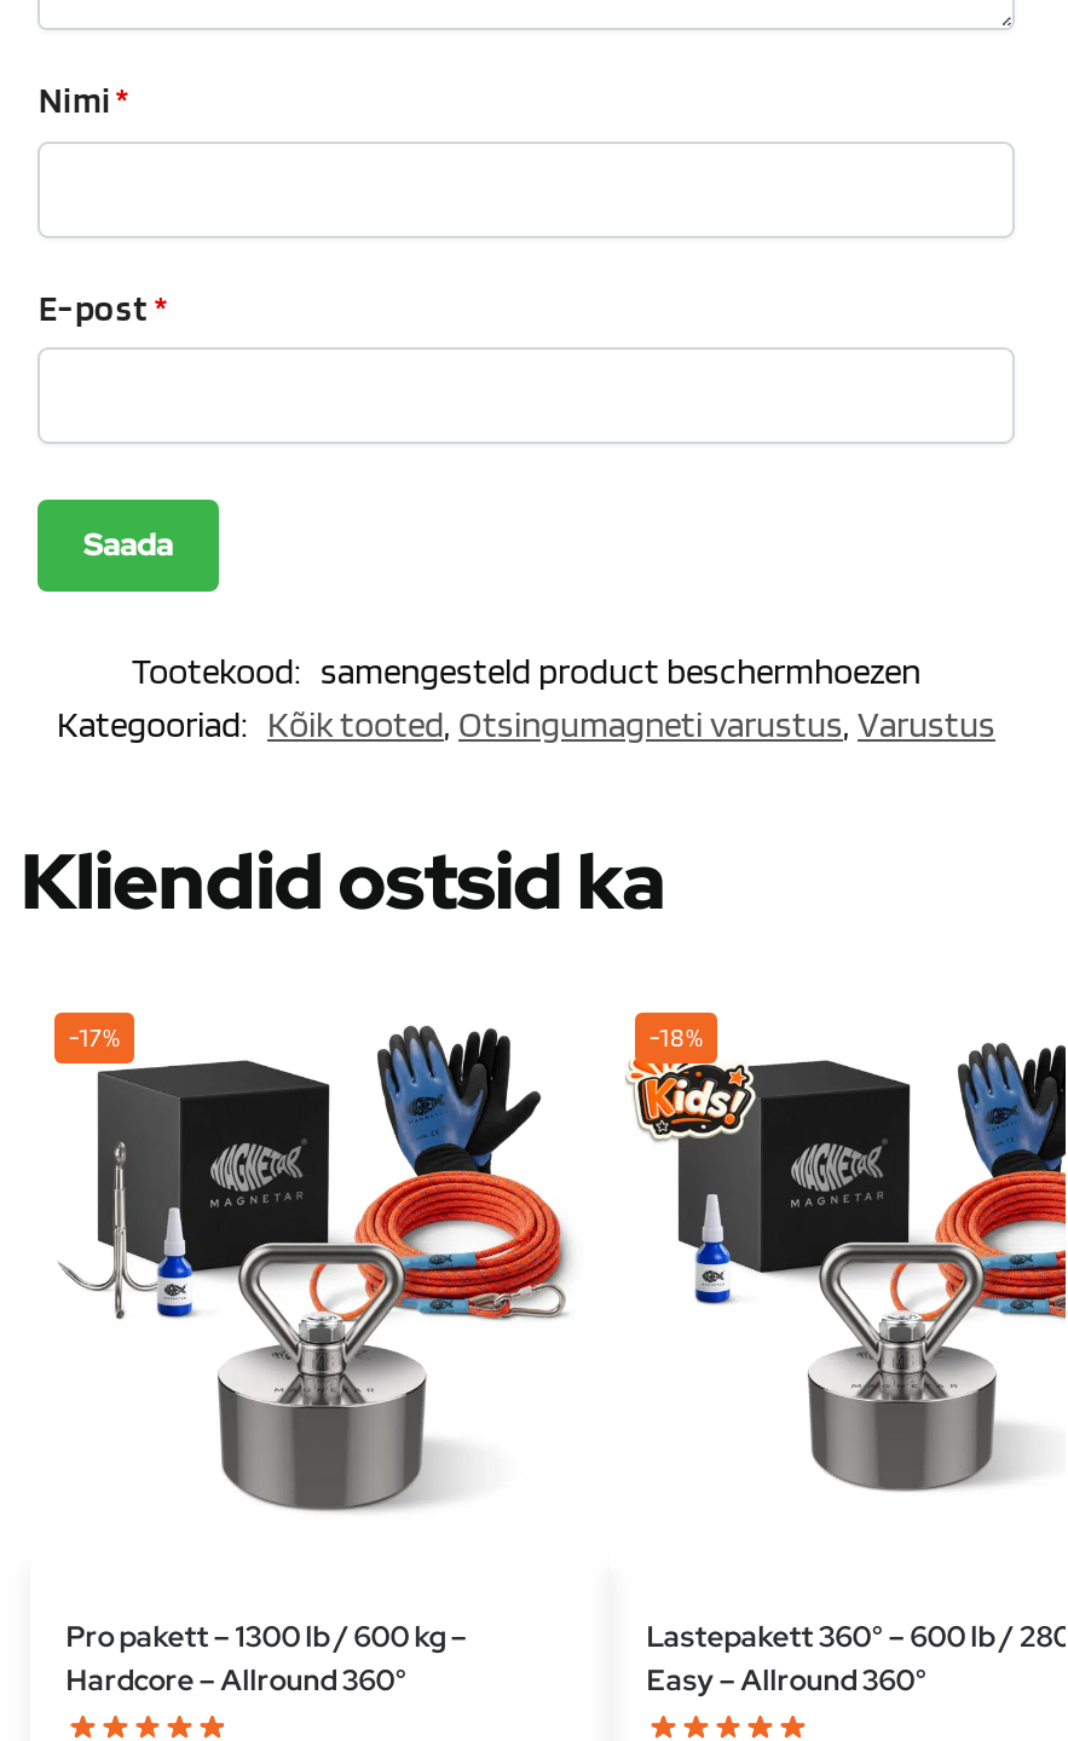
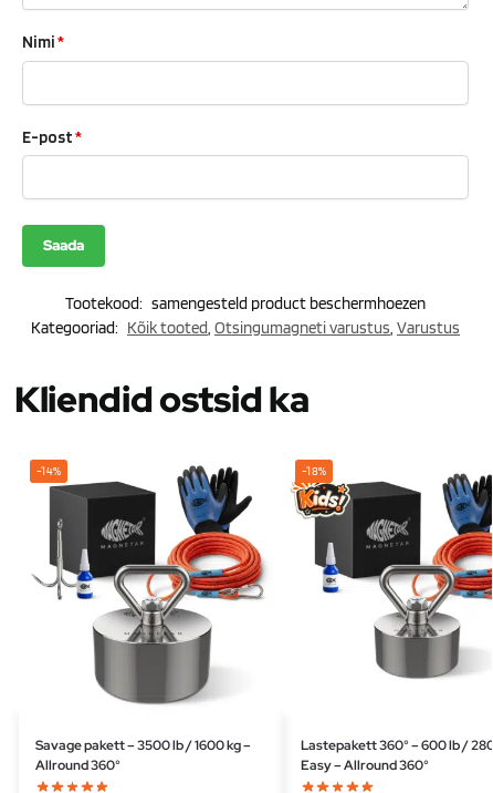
[68,1021,121,1055] -17% -> [36,464,61,479] -14%
[66,1337,473,1700] [image] | Pro pakett – 1300 lb / 600 kg – | Hardcore – Allround 360° -> [35,608,251,774] [image] | Savage pakett – 3500 lb / 1600 kg – | Allround 360°

